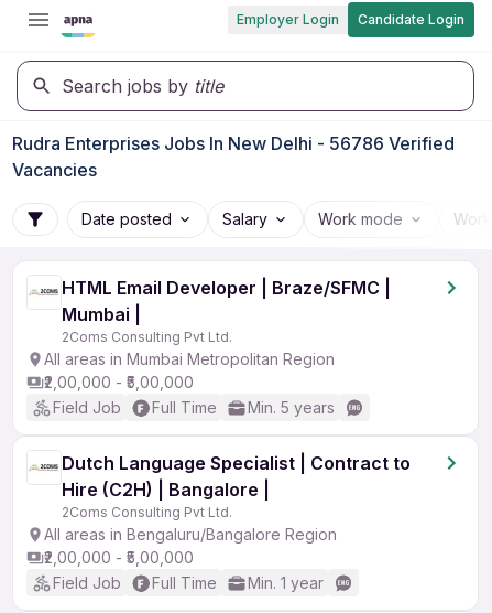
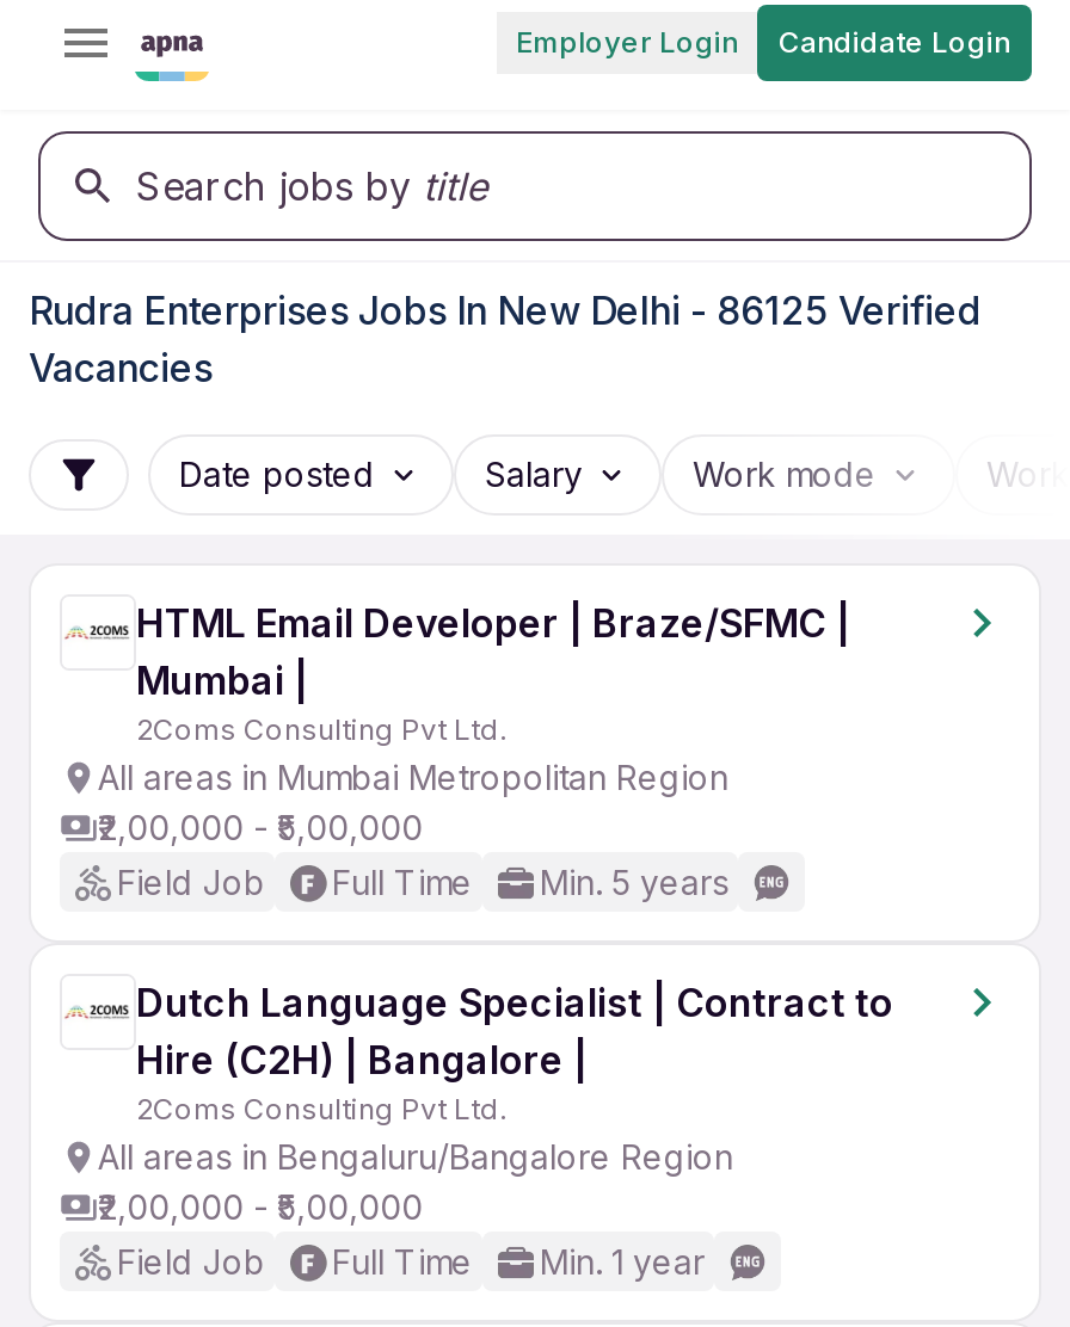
[12,132,455,154] Rudra Enterprises Jobs In New Delhi - 56786 Verified -> [29,286,982,334] Rudra Enterprises Jobs In New Delhi - 86125 Verified

